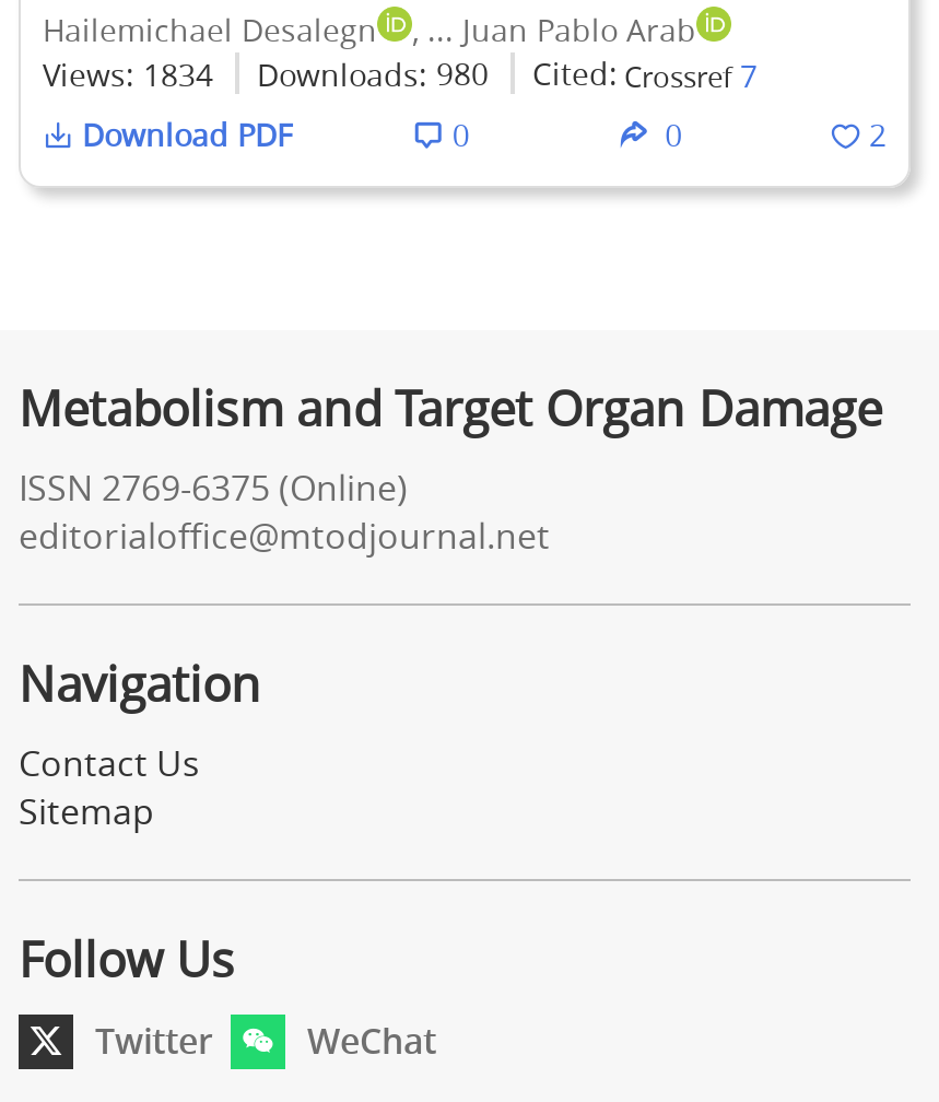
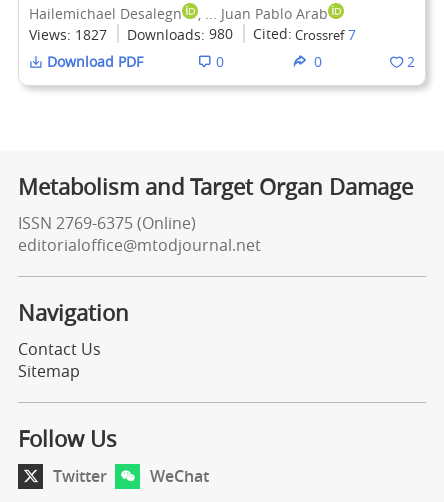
[43,53,758,96] Views: 1834 Downloads: 980 Cited: Crossref 7 -> [29,24,356,44] Views: 1827 Downloads: 980 Cited: Crossref 7

